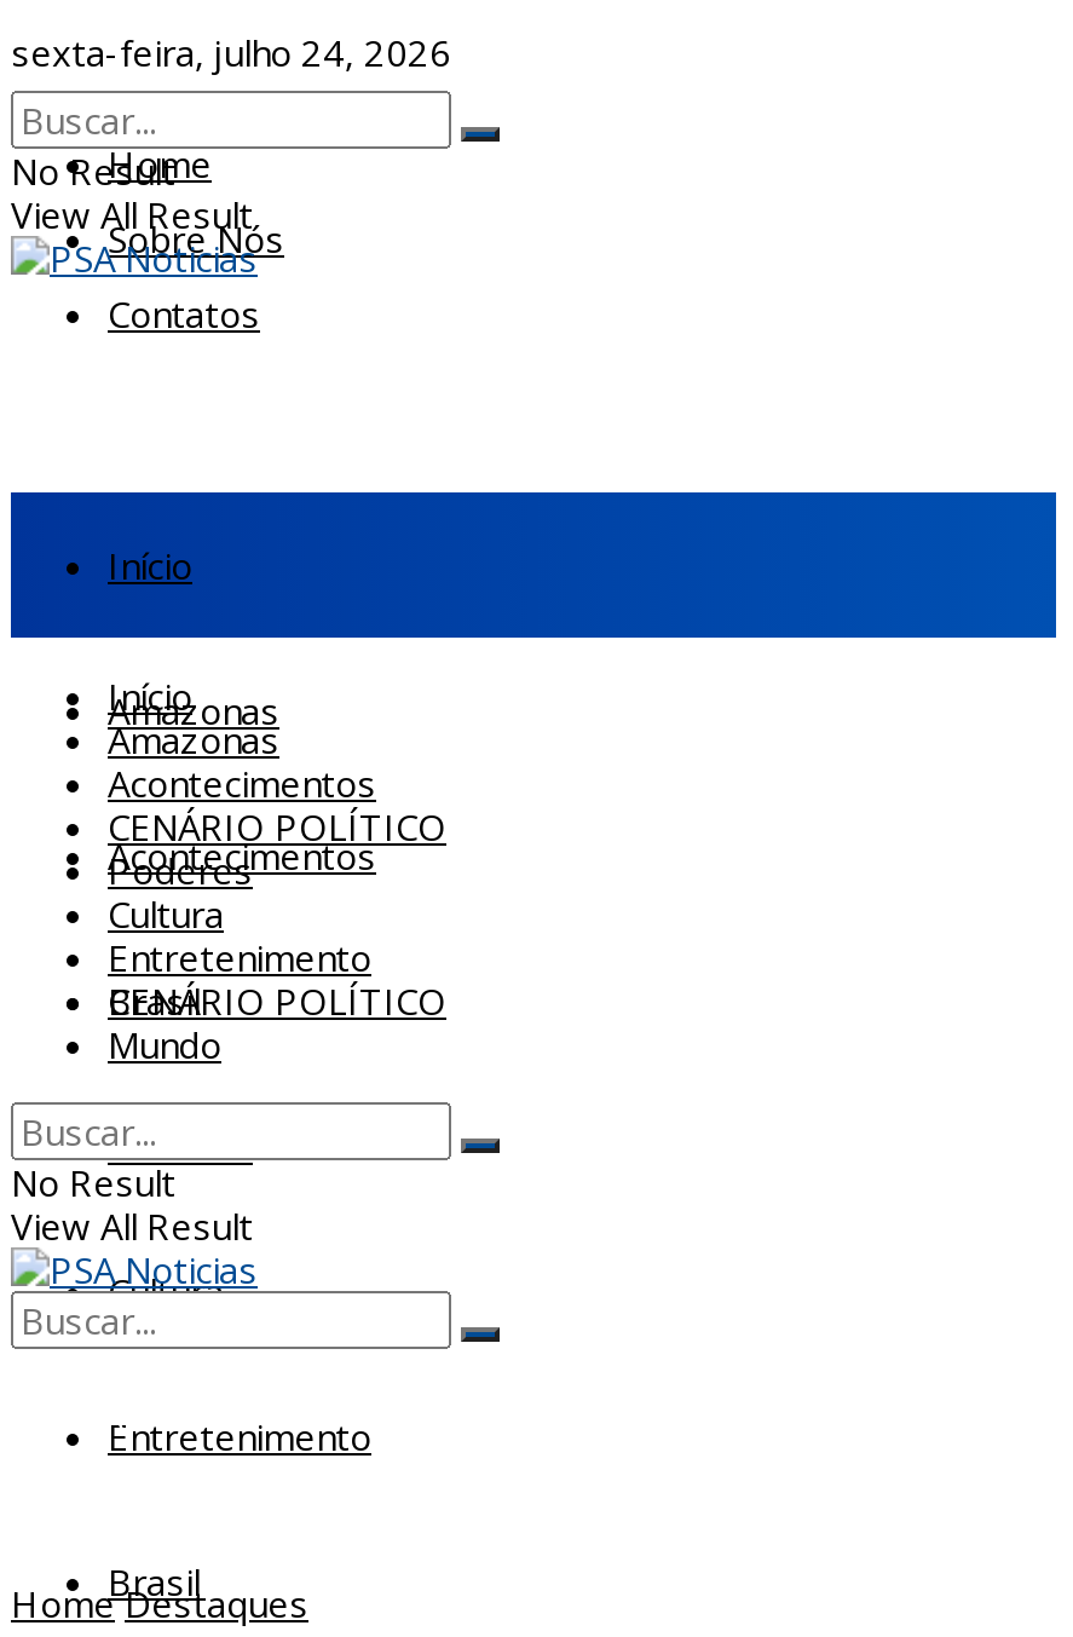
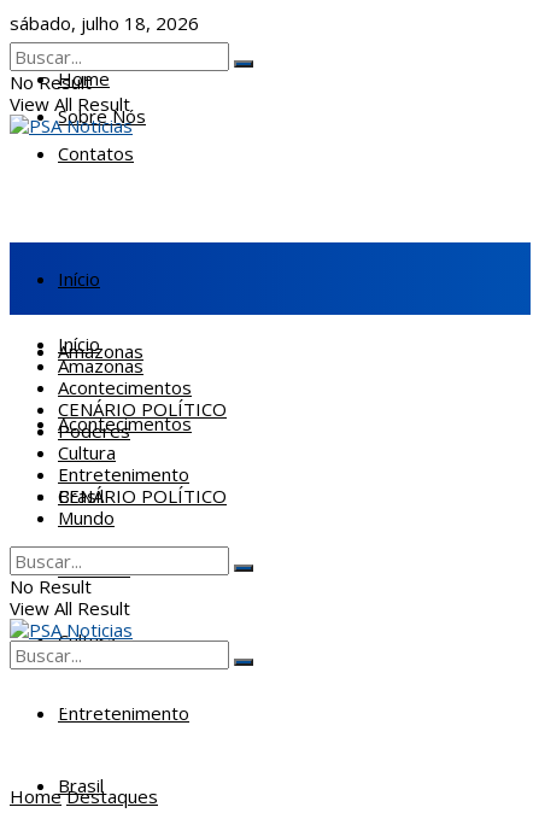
[11,28,451,76] sexta-feira, julho 24, 2026 -> [10,11,199,35] sábado, julho 18, 2026

